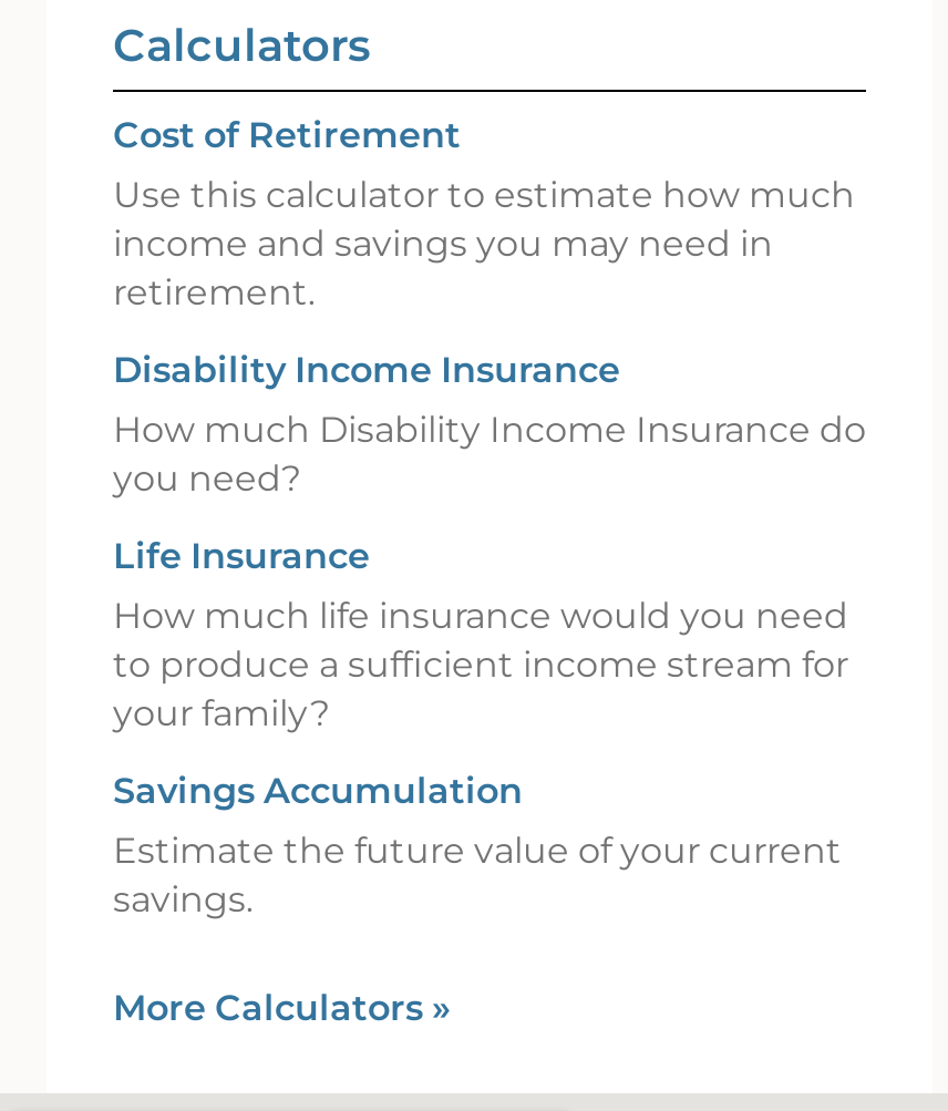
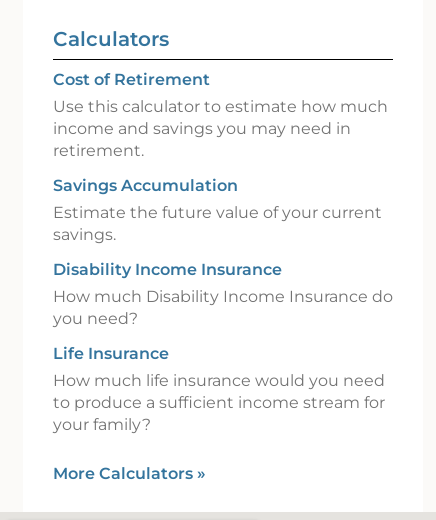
moved [113,348,866,734] -> [53,260,393,434]: Disability Income Insurance | How much Disability Income Insurance do | you need? | Life Insurance | How much life insurance would you need | to produce a sufficient income stream for | your family?
moved [113,769,842,920] -> [53,176,382,244]: Savings Accumulation | Estimate the future value of your current | savings.

